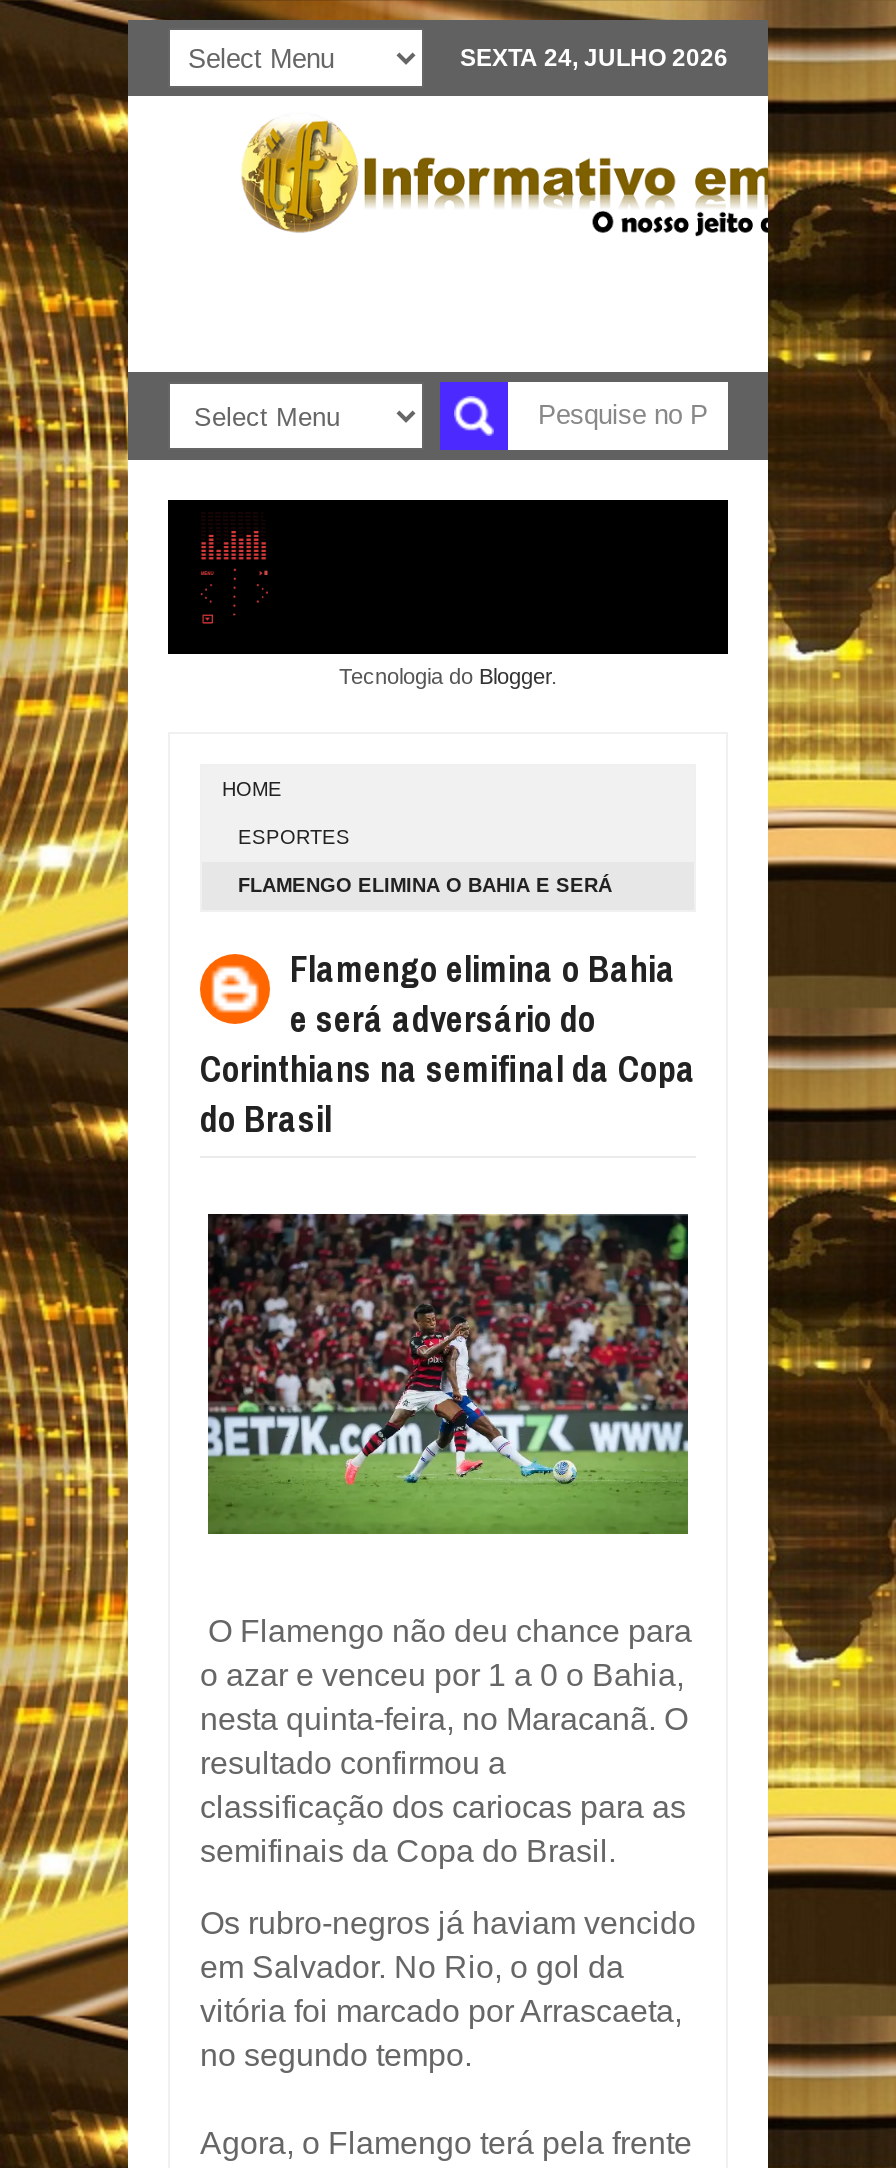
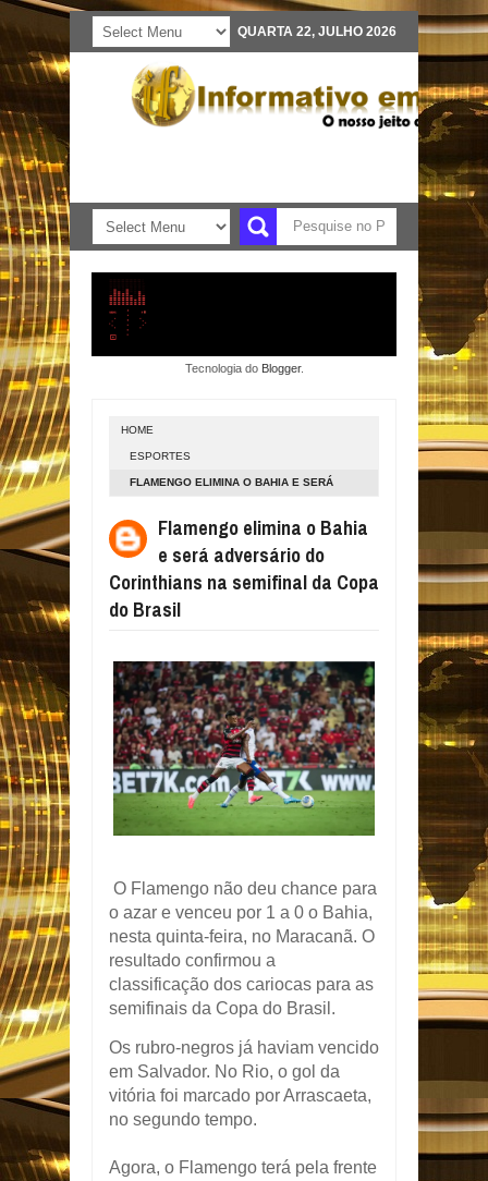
[460,44,728,72] SEXTA 24, JULHO 2026 -> [237,24,396,39] QUARTA 22, JULHO 2026

